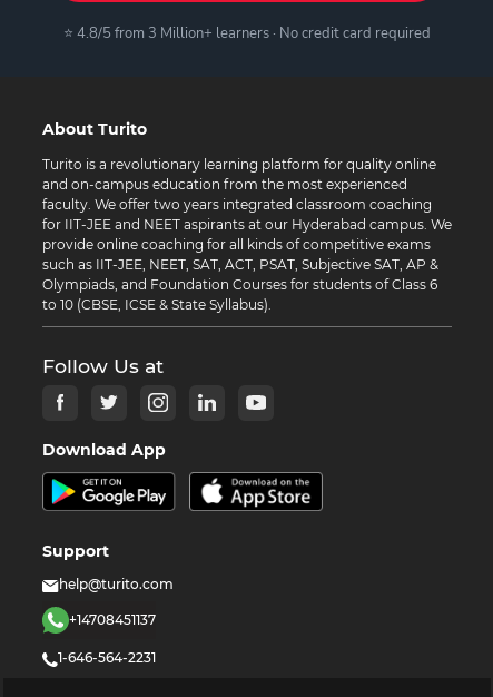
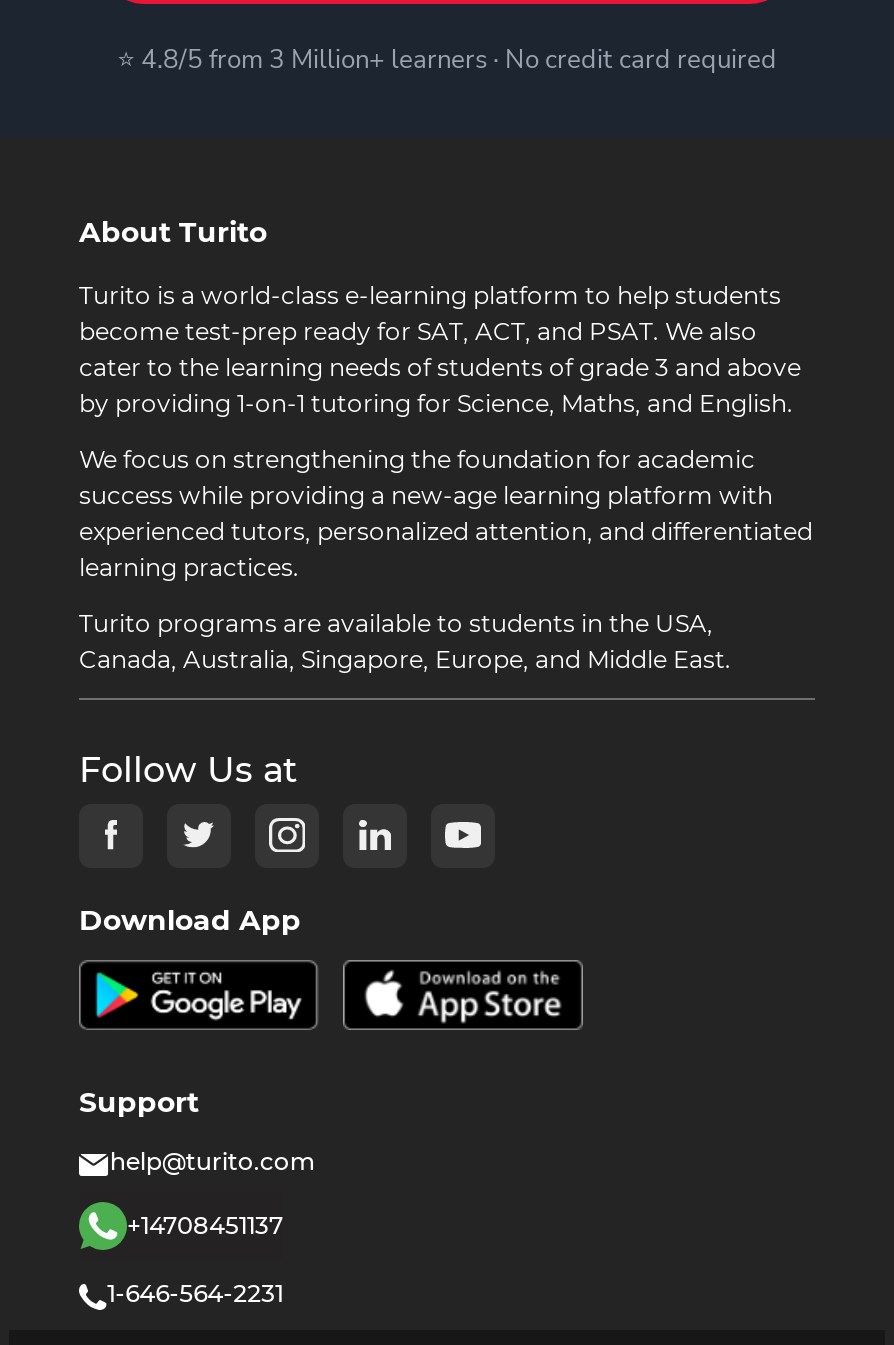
[42,155,452,312] Turito is a revolutionary learning platform for quality online | and on-campus education from the most experienced | faculty. We offer two years integrated classroom coaching | for IIT-JEE and NEET aspirants at our Hyderabad campus. We | provide online coaching for all kinds of competitive exams | such as IIT-JEE, NEET, SAT, ACT, PSAT, Subjective SAT, AP & | Olympiads, and Foundation Courses for students of Class 6 | to 10 (CBSE, ICSE & State Syllabus). -> [79,279,813,673] Turito is a world-class e-learning platform to help students | become test-prep ready for SAT, ACT, and PSAT. We also | cater to the learning needs of students of grade 3 and above | by providing 1-on-1 tutoring for Science, Maths, and English. | We focus on strengthening the foundation for academic | success while providing a new-age learning platform with | experienced tutors, personalized attention, and differentiated | learning practices. | Turito programs are available to students in the USA, | Canada, Australia, Singapore, Europe, and Middle East.

